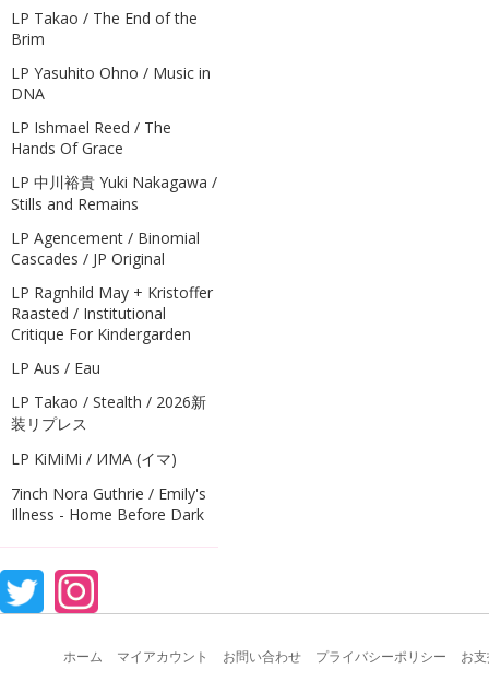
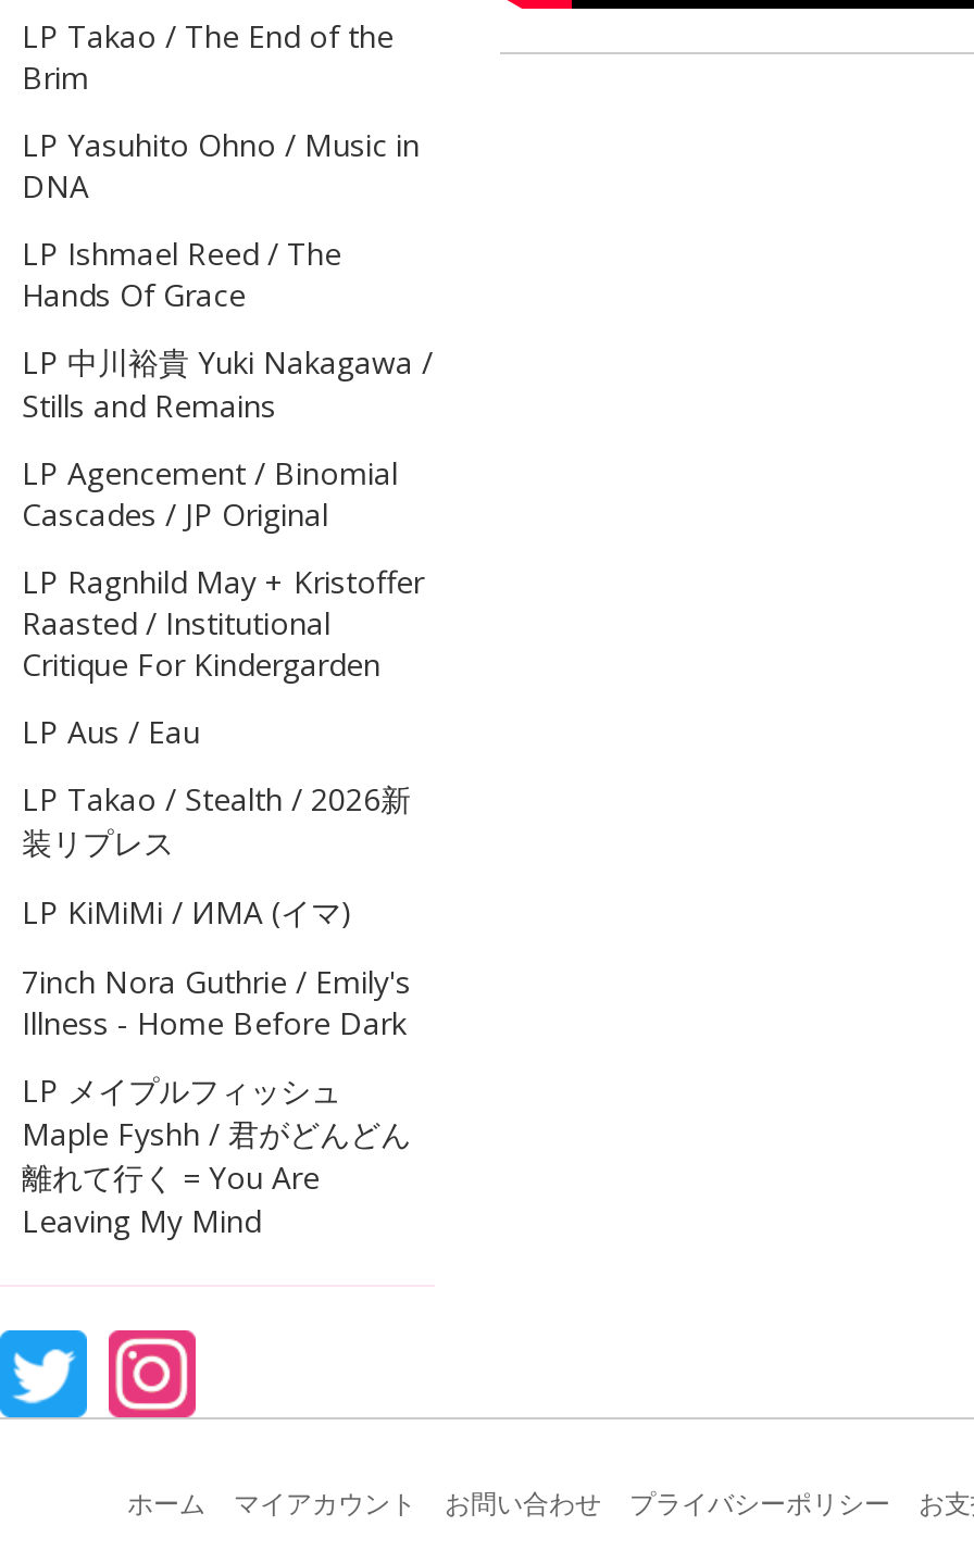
none -> [22,1070,411,1241] LP メイプルフィッシュ | Maple Fyshh / 君がどんどん | 離れて行く = You Are | Leaving My Mind

